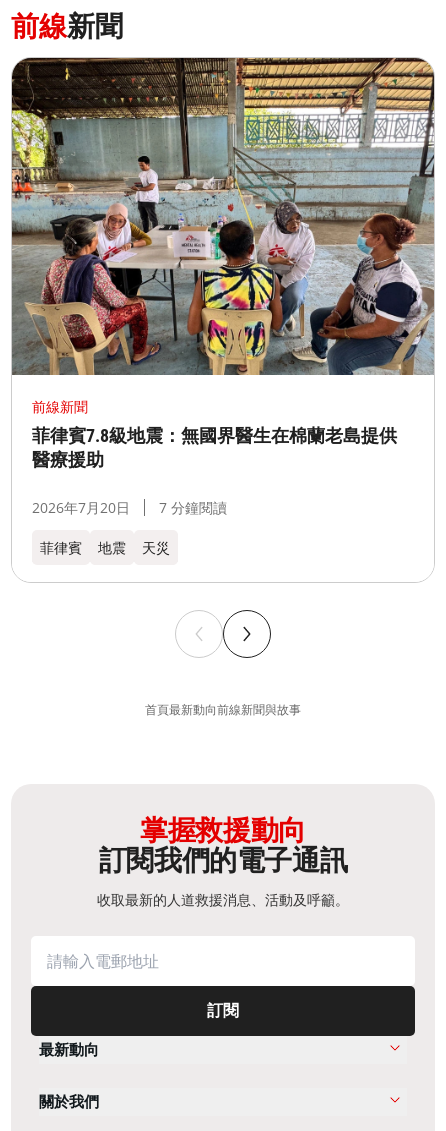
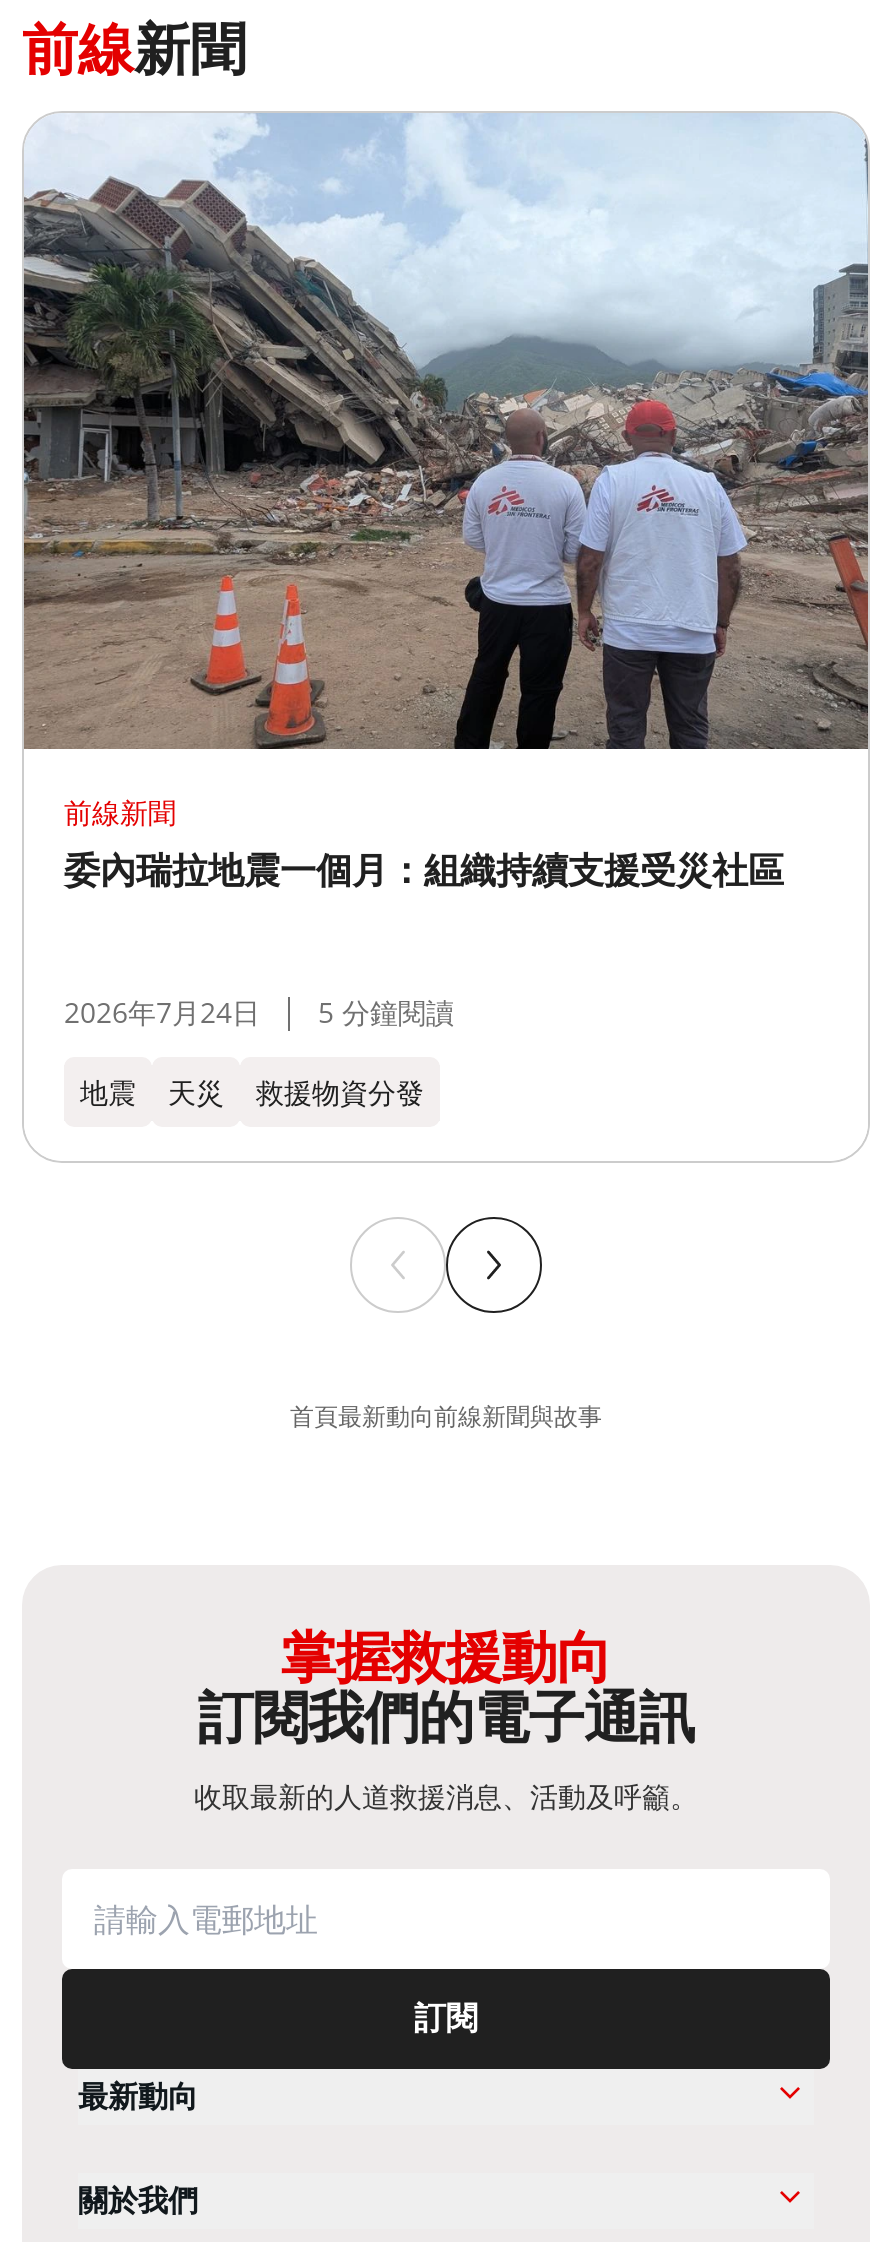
[11,57,435,376] [image] -> [22,113,870,751] [image]
[32,424,397,556] 菲律賓7.8級地震：無國界醫生在棉蘭老島提供 | 醫療援助 | 2026年7月20日 | 7 分鐘閱讀 | 菲律賓 -> [64,849,784,1032] 委內瑞拉地震一個月：組織持續支援受災社區 | 2026年7月24日 | 5 分鐘閱讀
none -> [256,1074,424,1112] 救援物資分發

